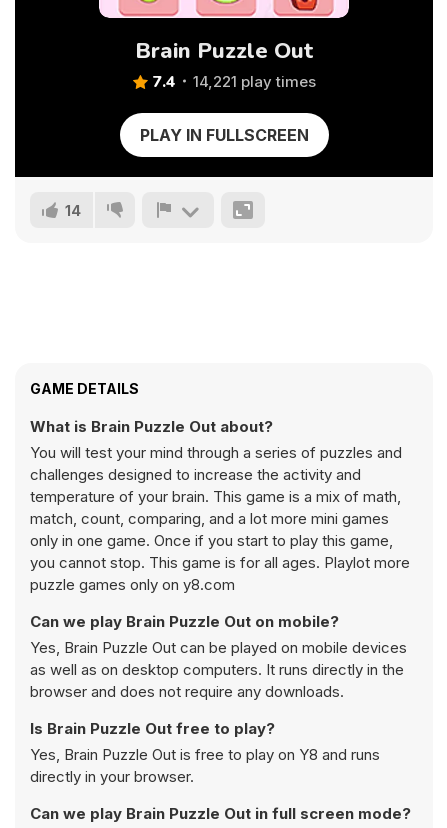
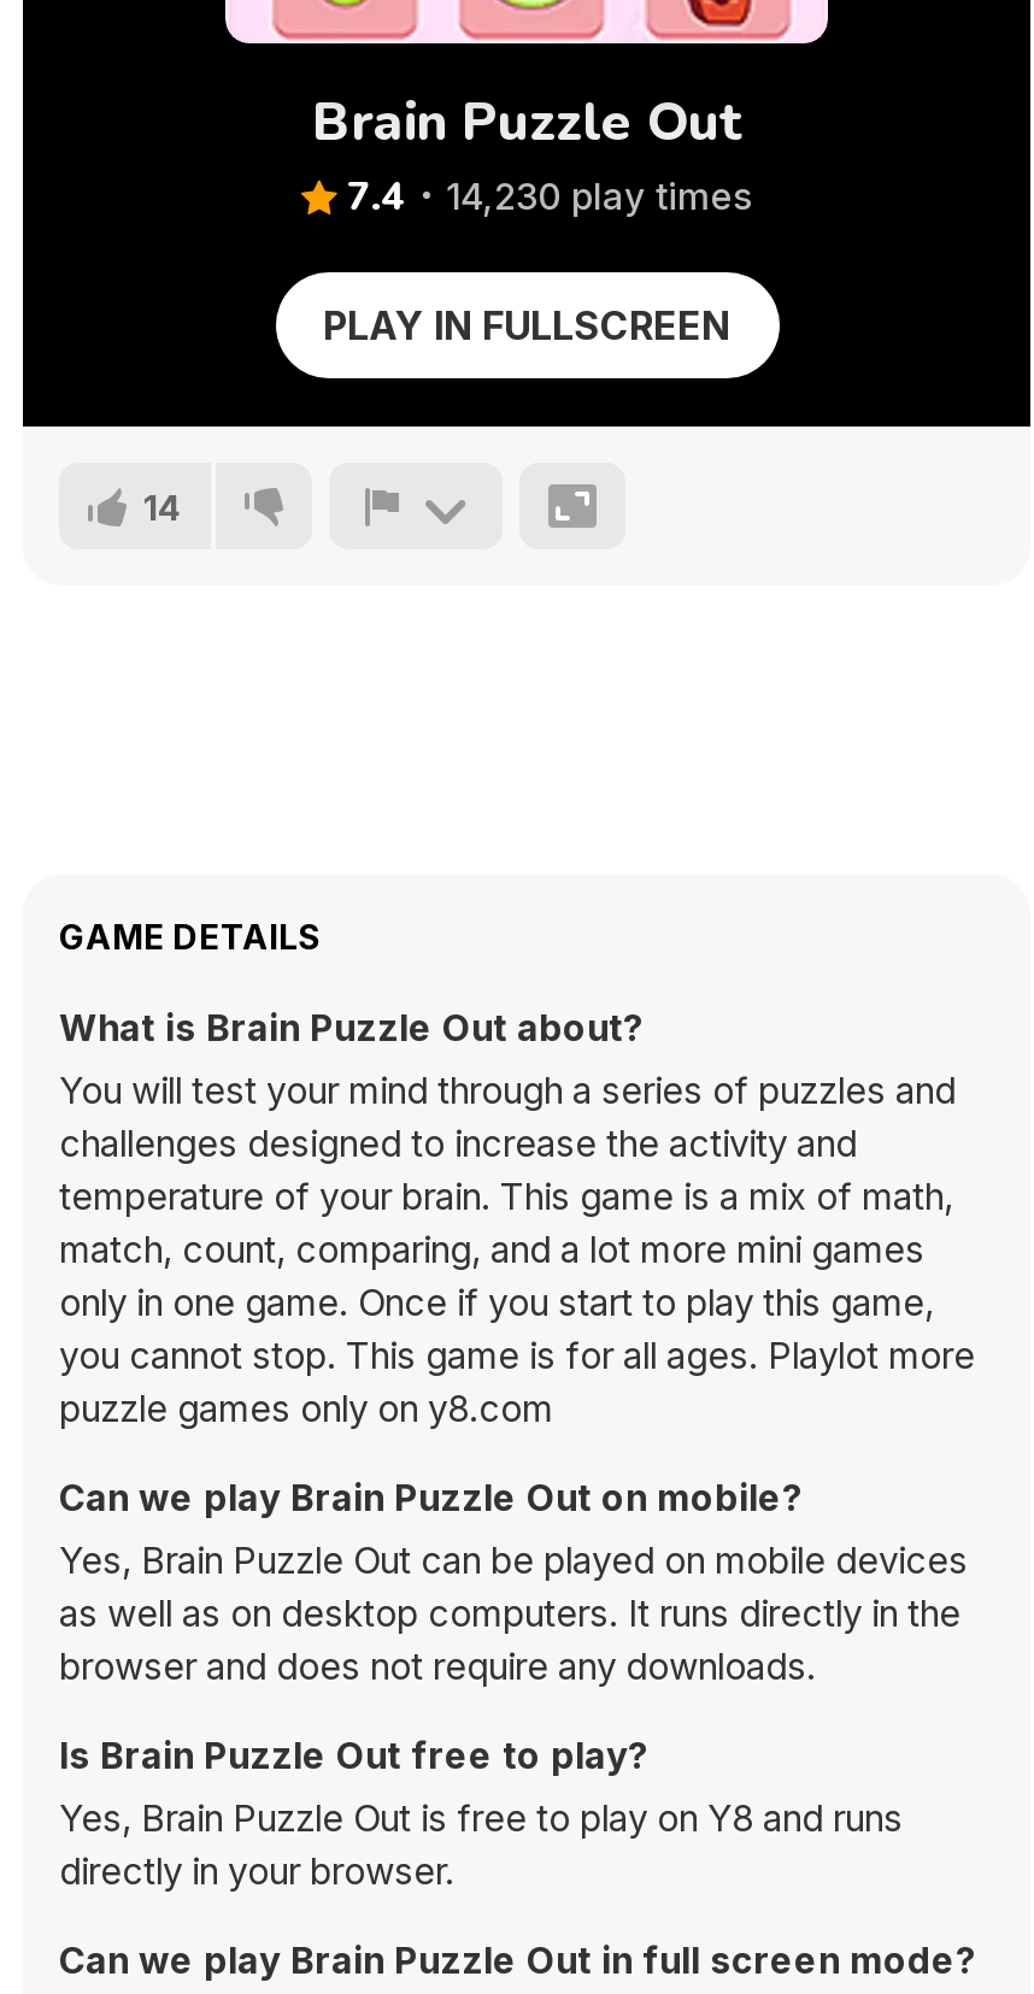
[151,71,315,93] 7.4 14,221 play times -> [347,171,752,224] 7.4 14,230 play times

